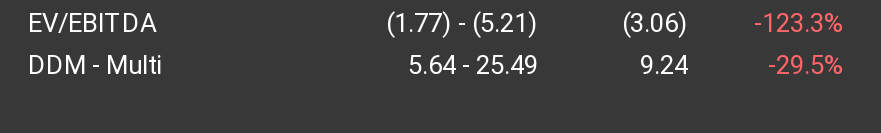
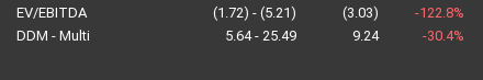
[386,9,538,39] (1.77) - (5.21) -> [213,5,296,21] (1.72) - (5.21)
[622,9,688,39] (3.06) -> [342,5,379,21] (3.03)
[754,9,844,39] -123.3% -> [415,5,464,21] -122.8%
[768,51,844,81] -29.5% -> [423,28,464,44] -30.4%

